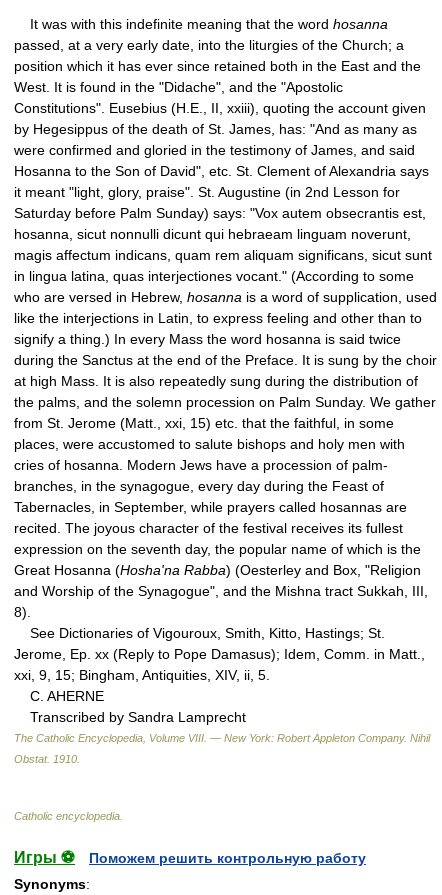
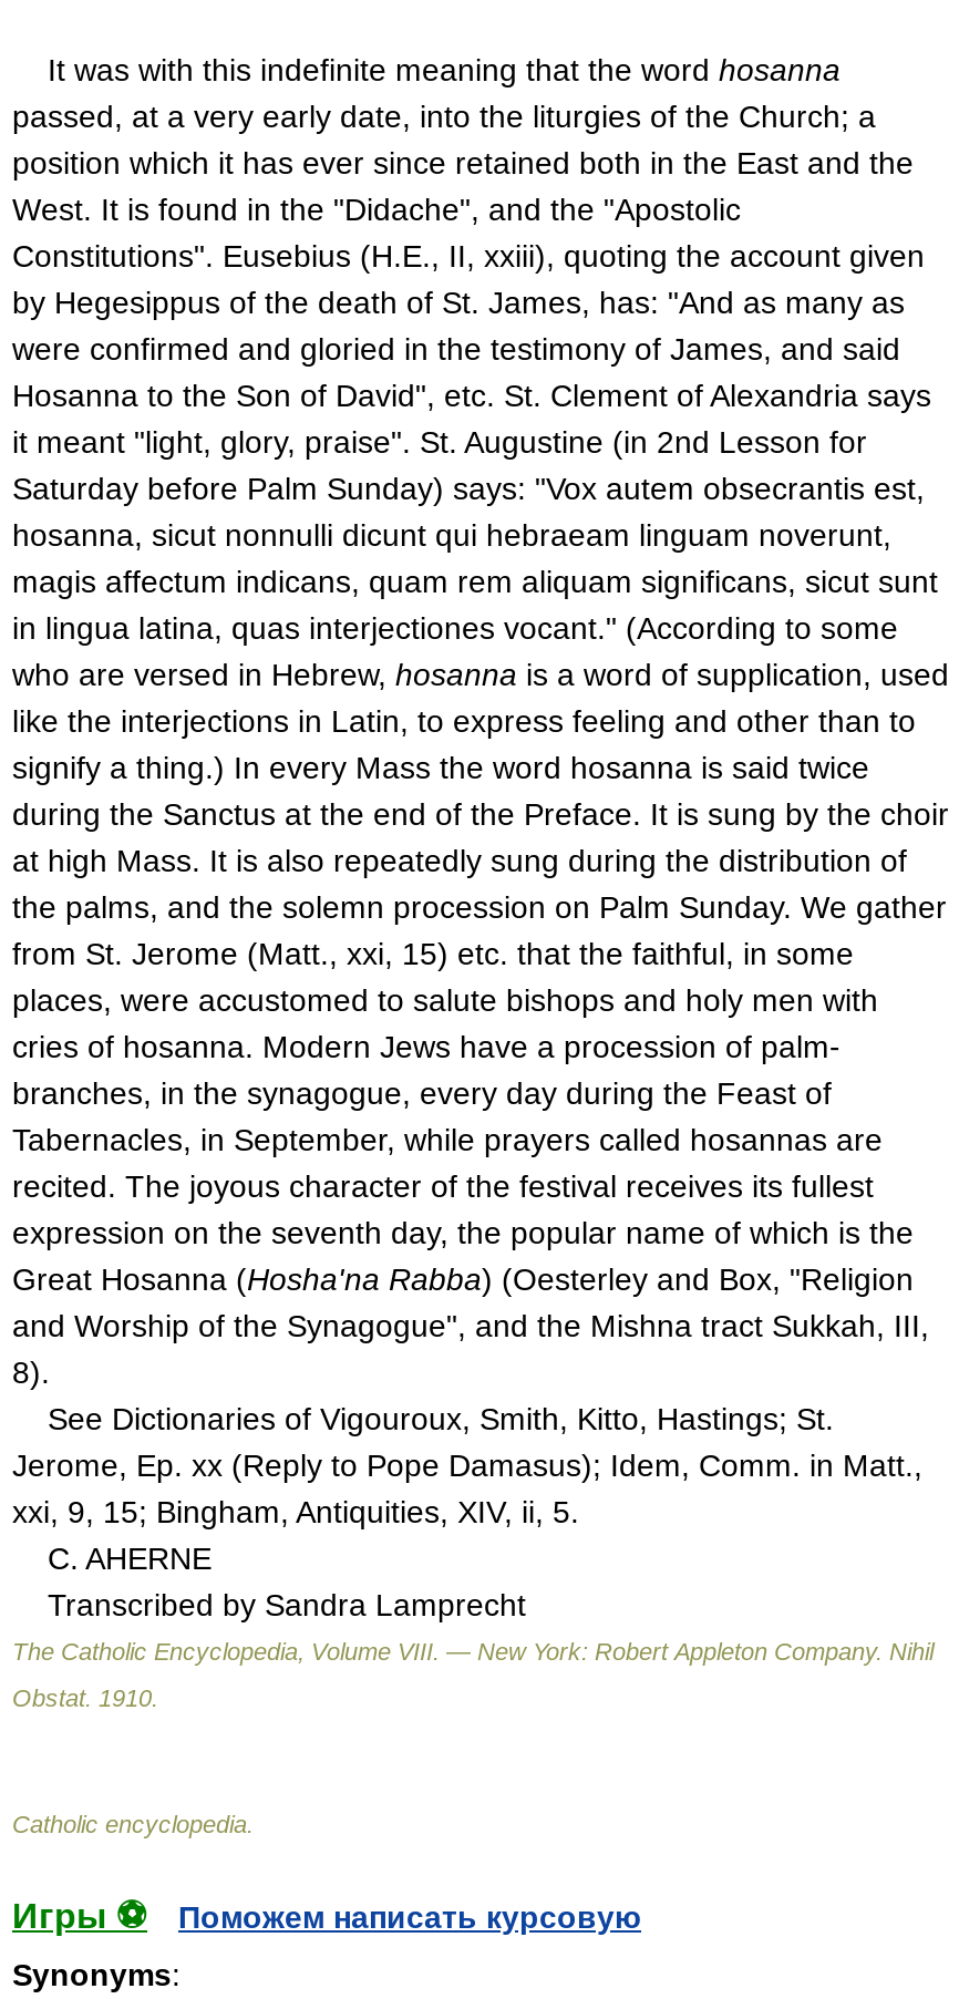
[89,850,366,866] Поможем решить контрольную работу -> [178,1899,641,1934] Поможем написать курсовую

